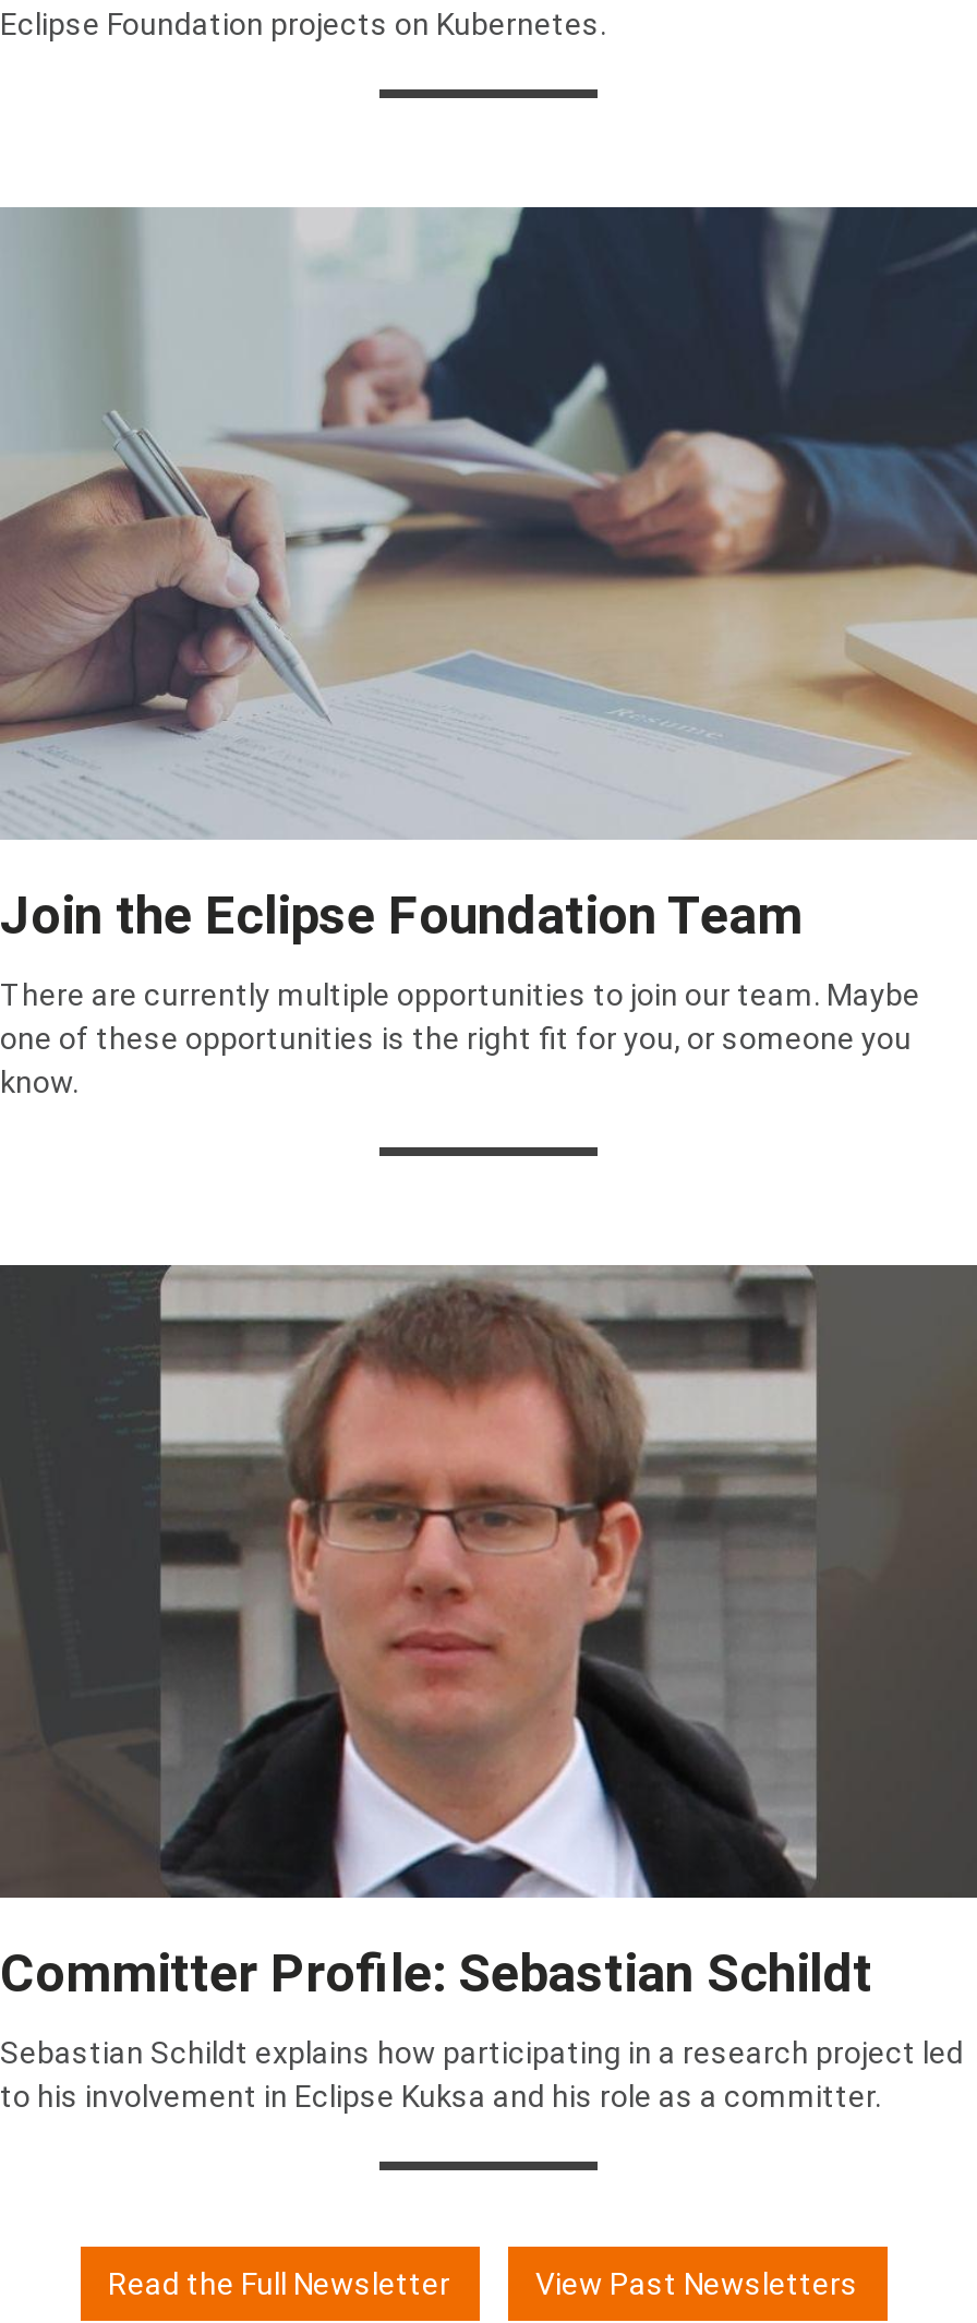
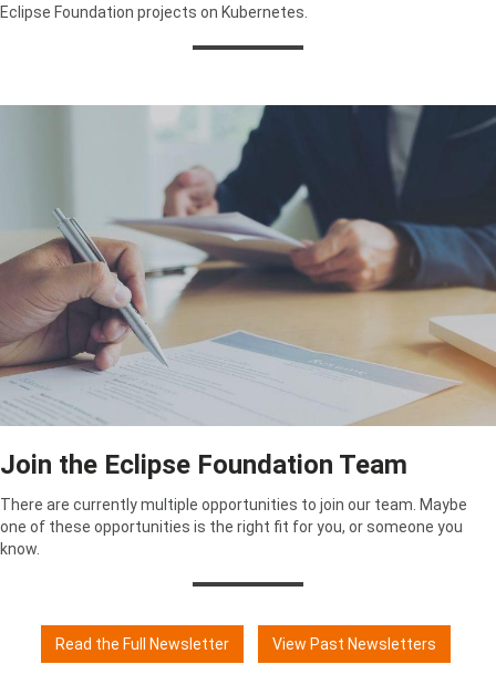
[0,1232,970,2114] [image] | Committer Profile: Sebastian Schildt | Sebastian Schildt explains how participating in a research project led | to his involvement in Eclipse Kuksa and his role as a committer. -> none

